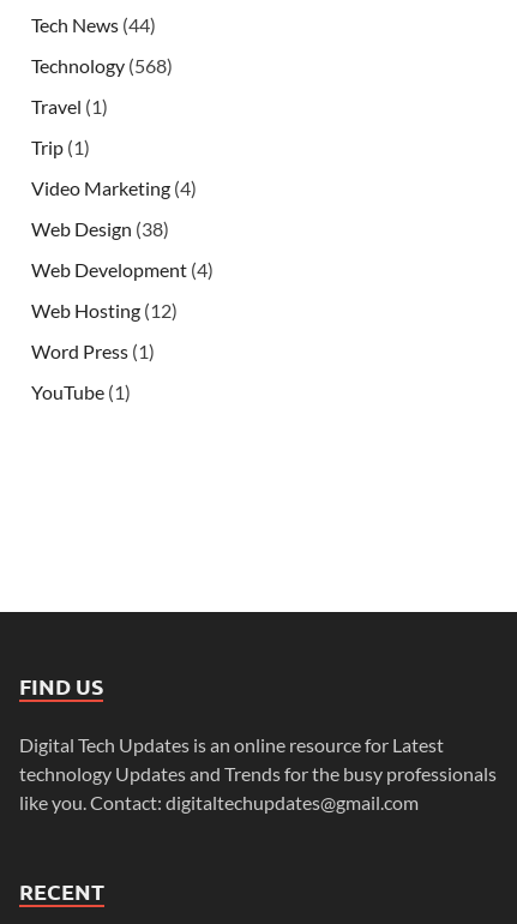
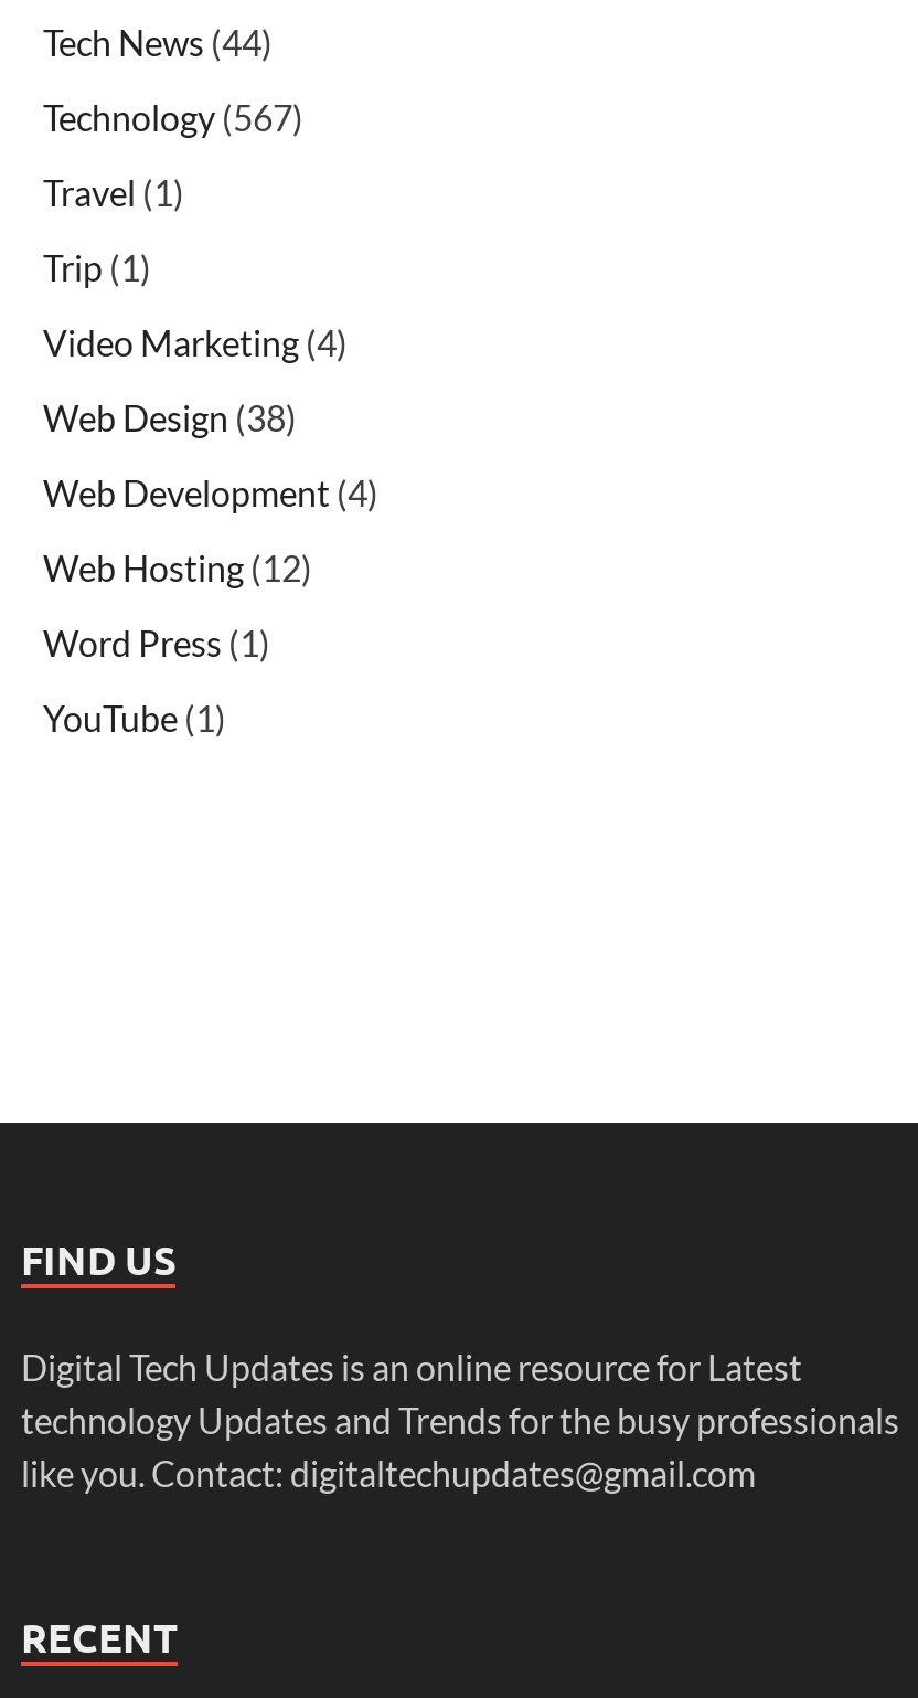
[31,54,173,77] Technology (568) -> [43,96,303,138] Technology (567)

